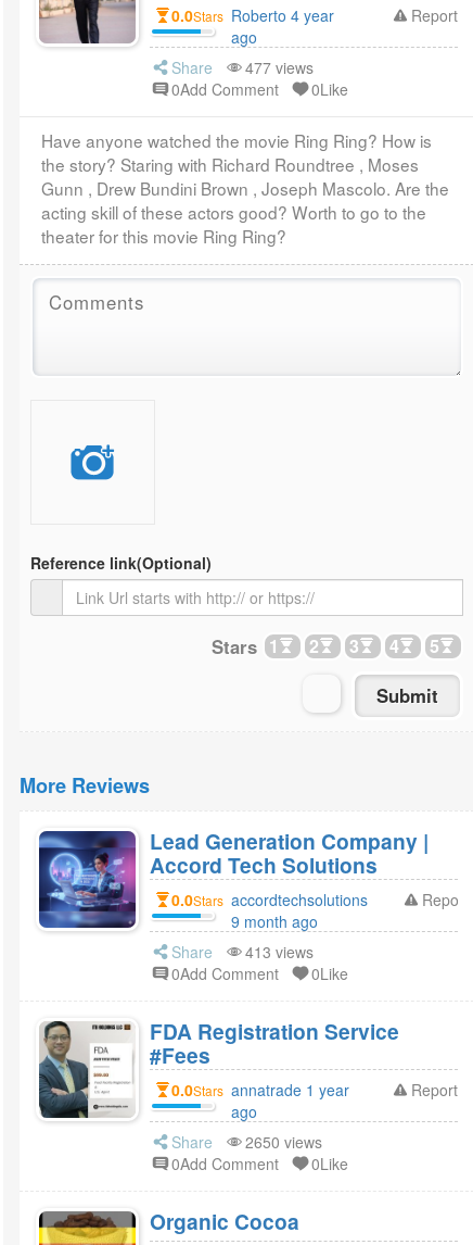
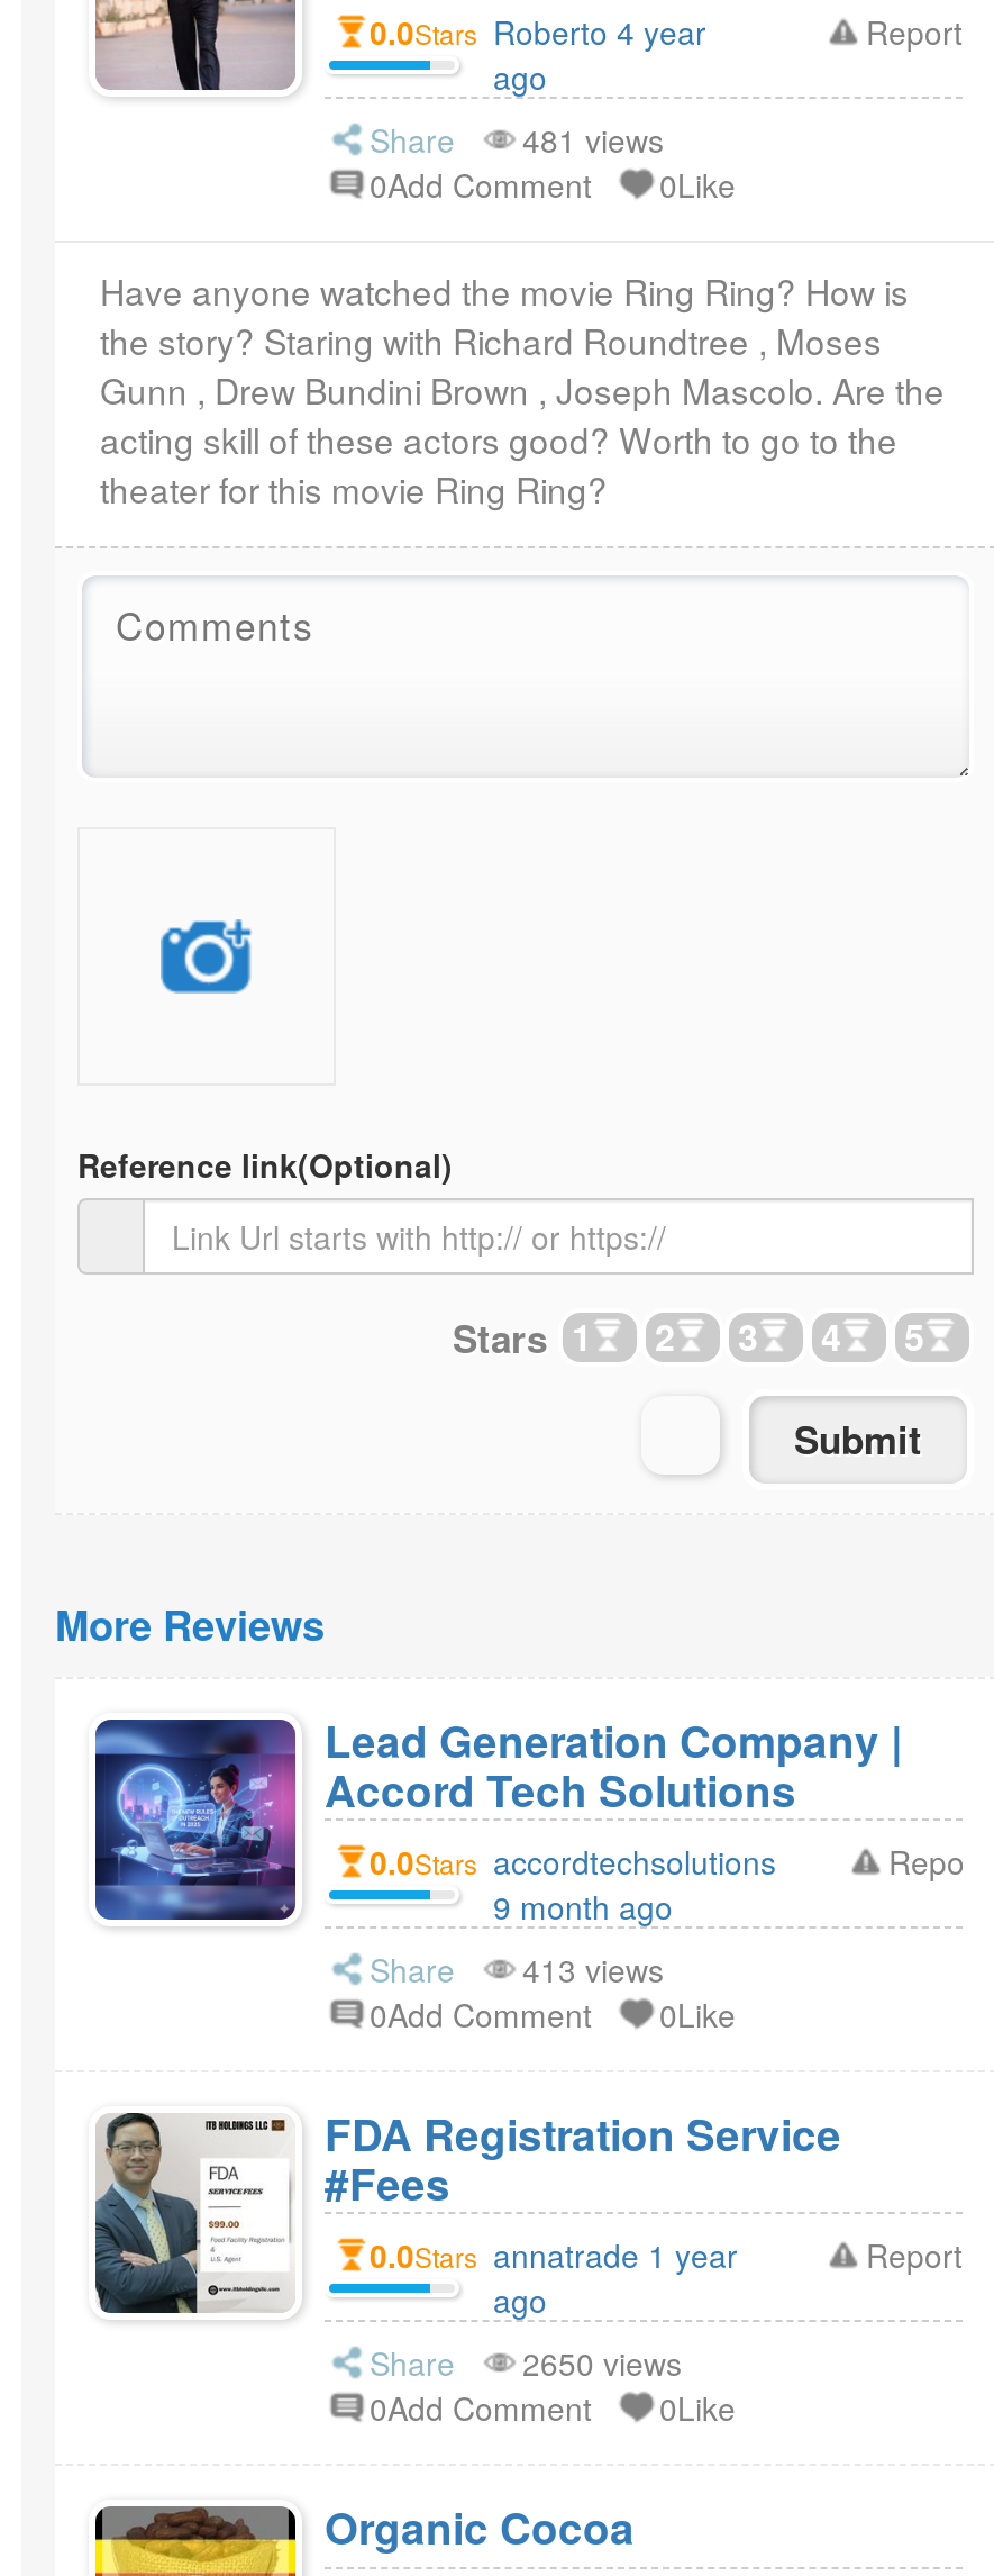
[171,56,314,78] Share 477 views -> [370,117,664,162] Share 481 views

